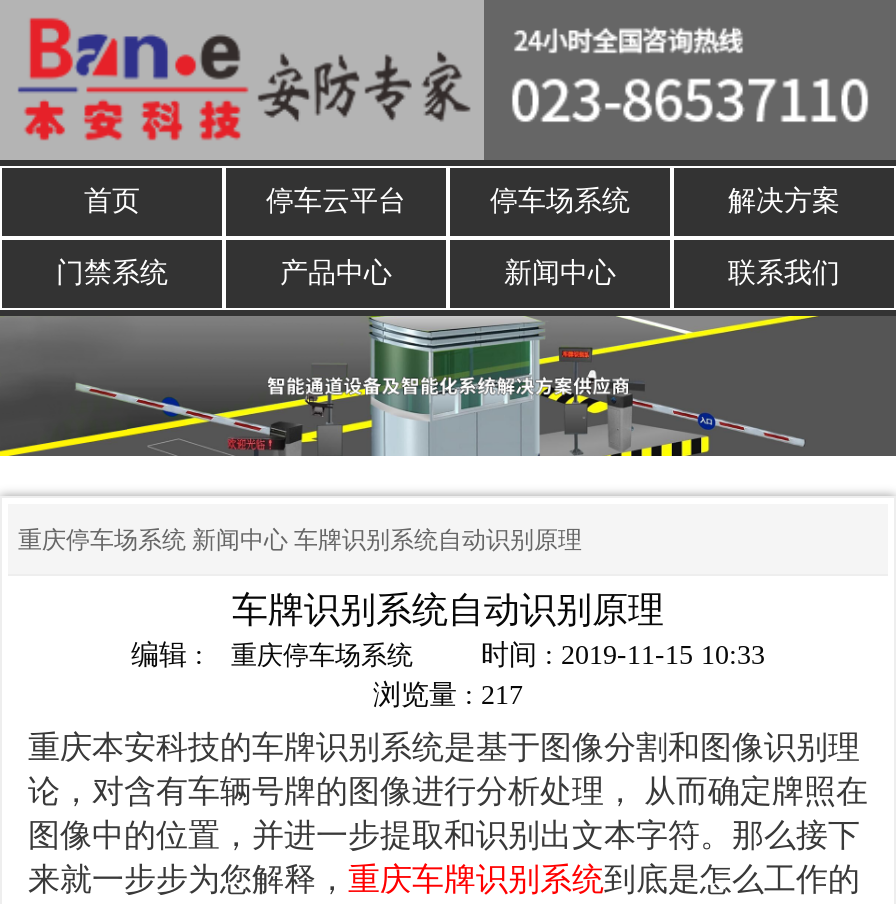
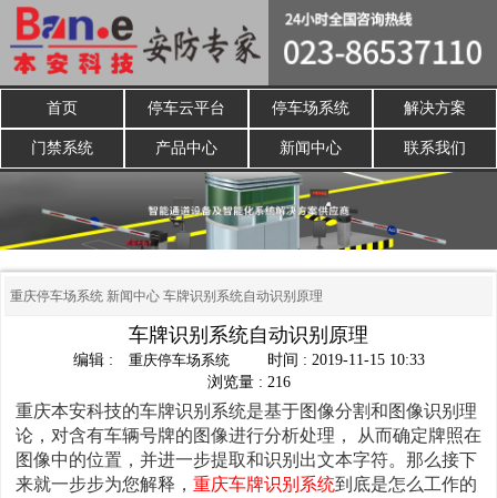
[373,680,523,710] 浏览量 : 217 -> [207,374,290,390] 浏览量 : 216

